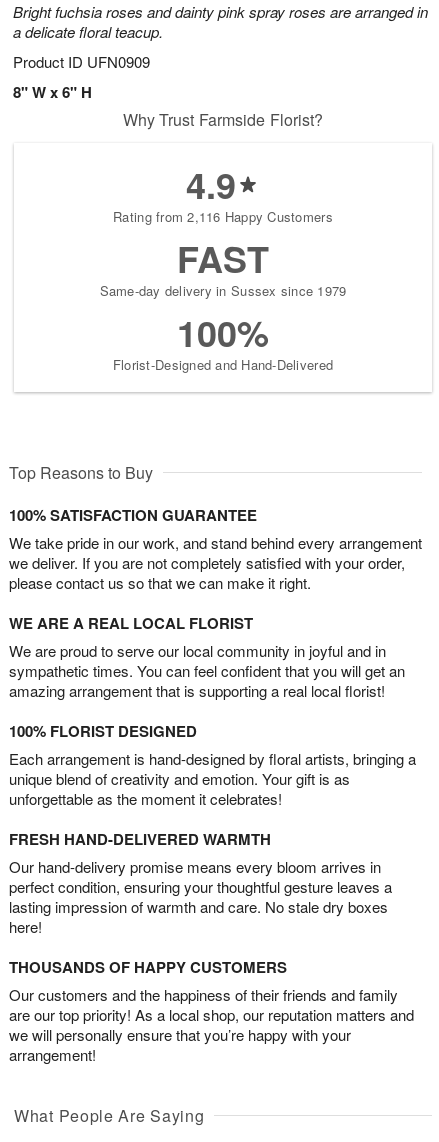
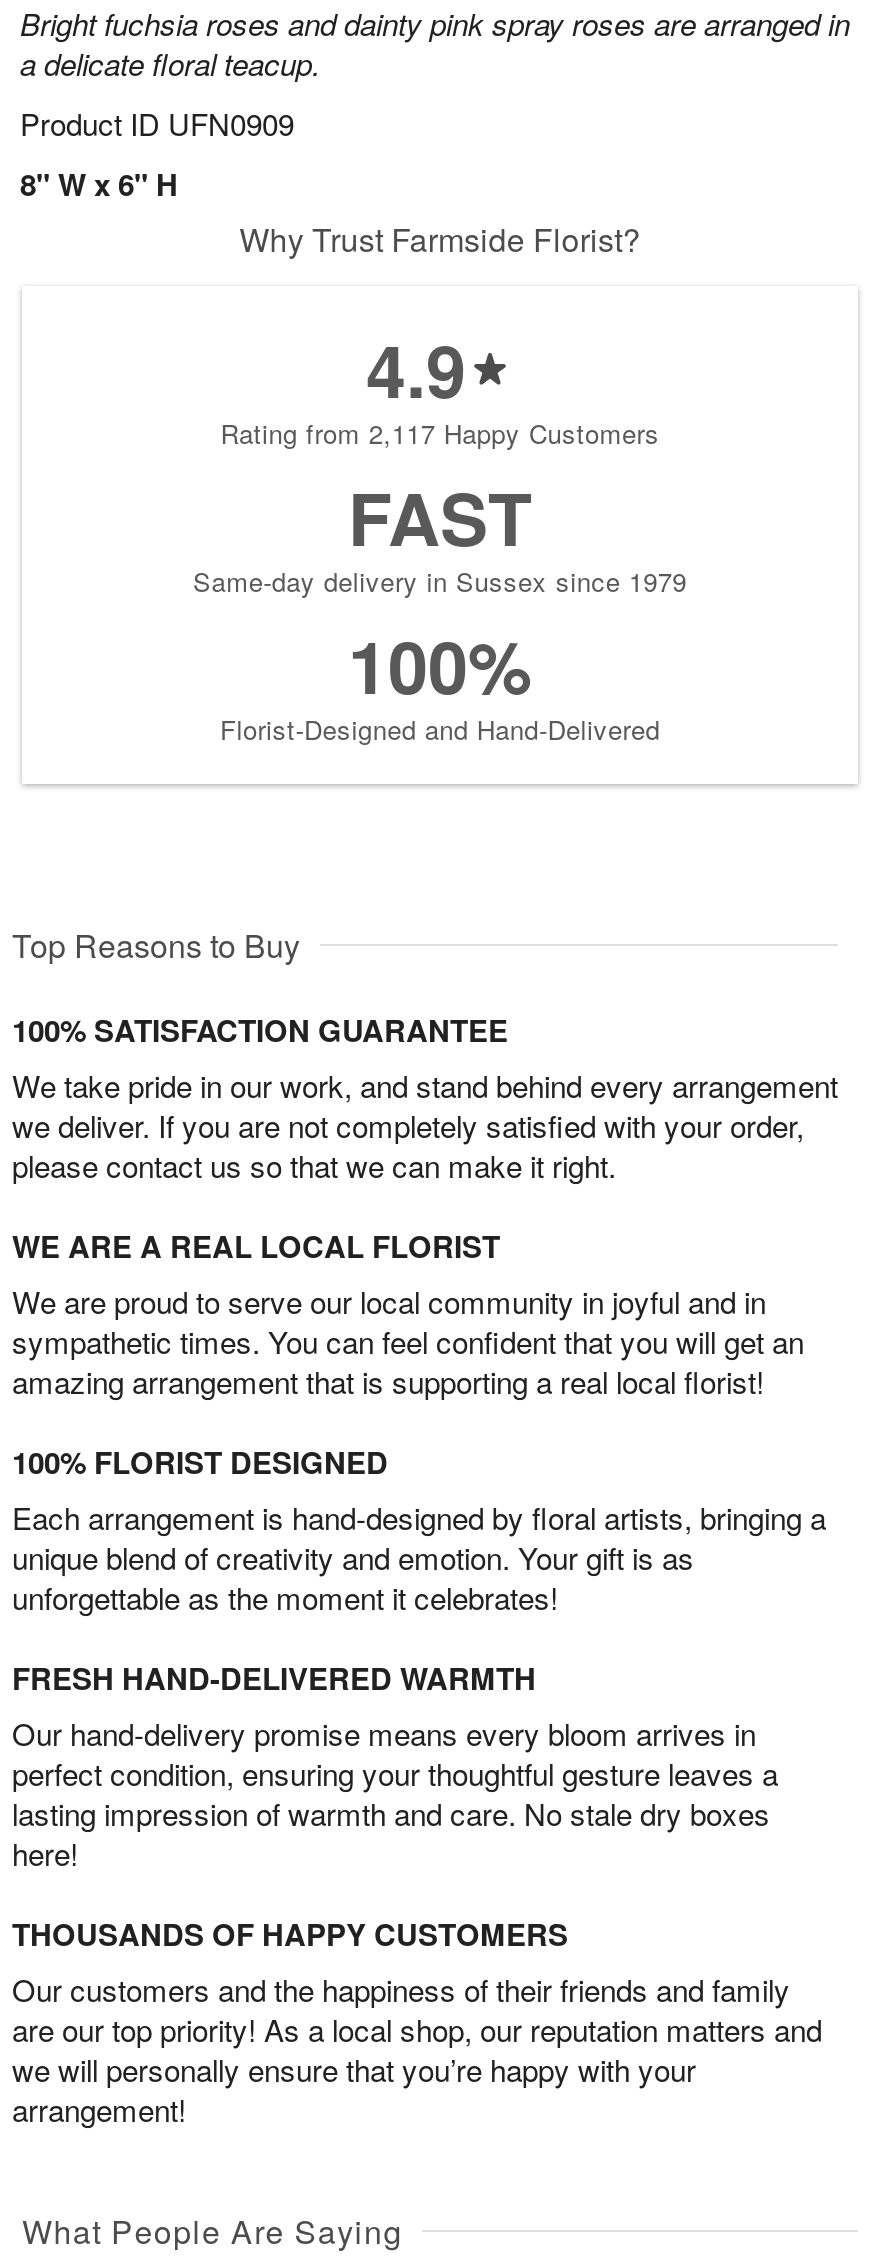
[113,207,333,226] Rating from 2,116 Happy Customers -> [220,415,660,453] Rating from 2,117 Happy Customers

